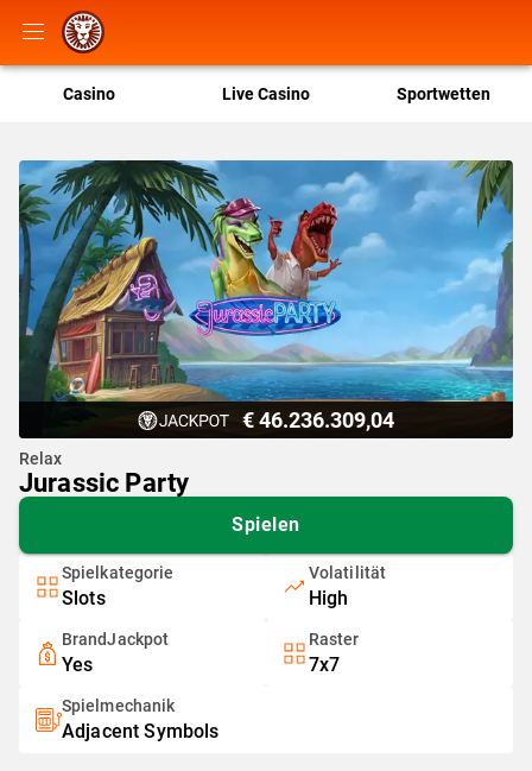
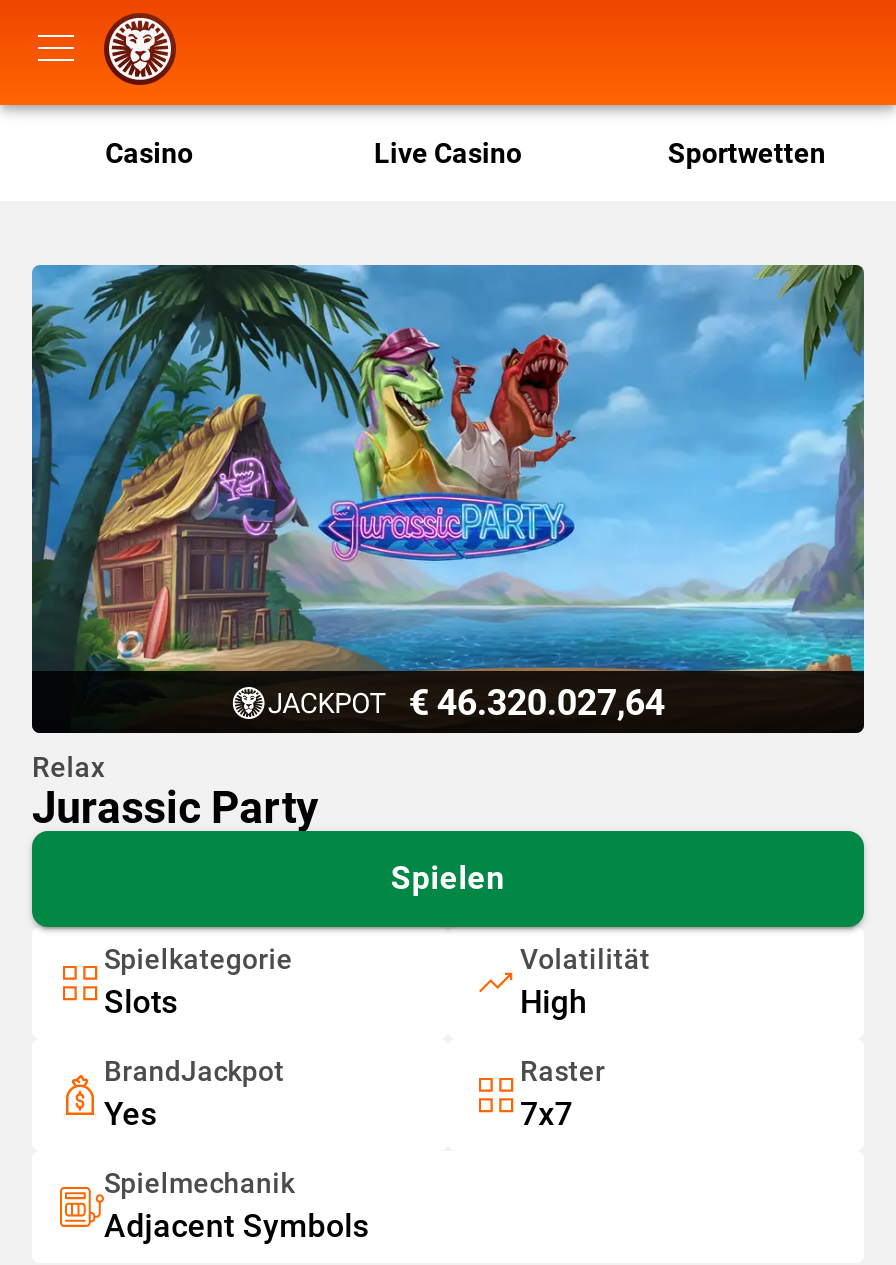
[243,407,395,432] € 46.236.309,04 -> [409,681,665,723] € 46.320.027,64

